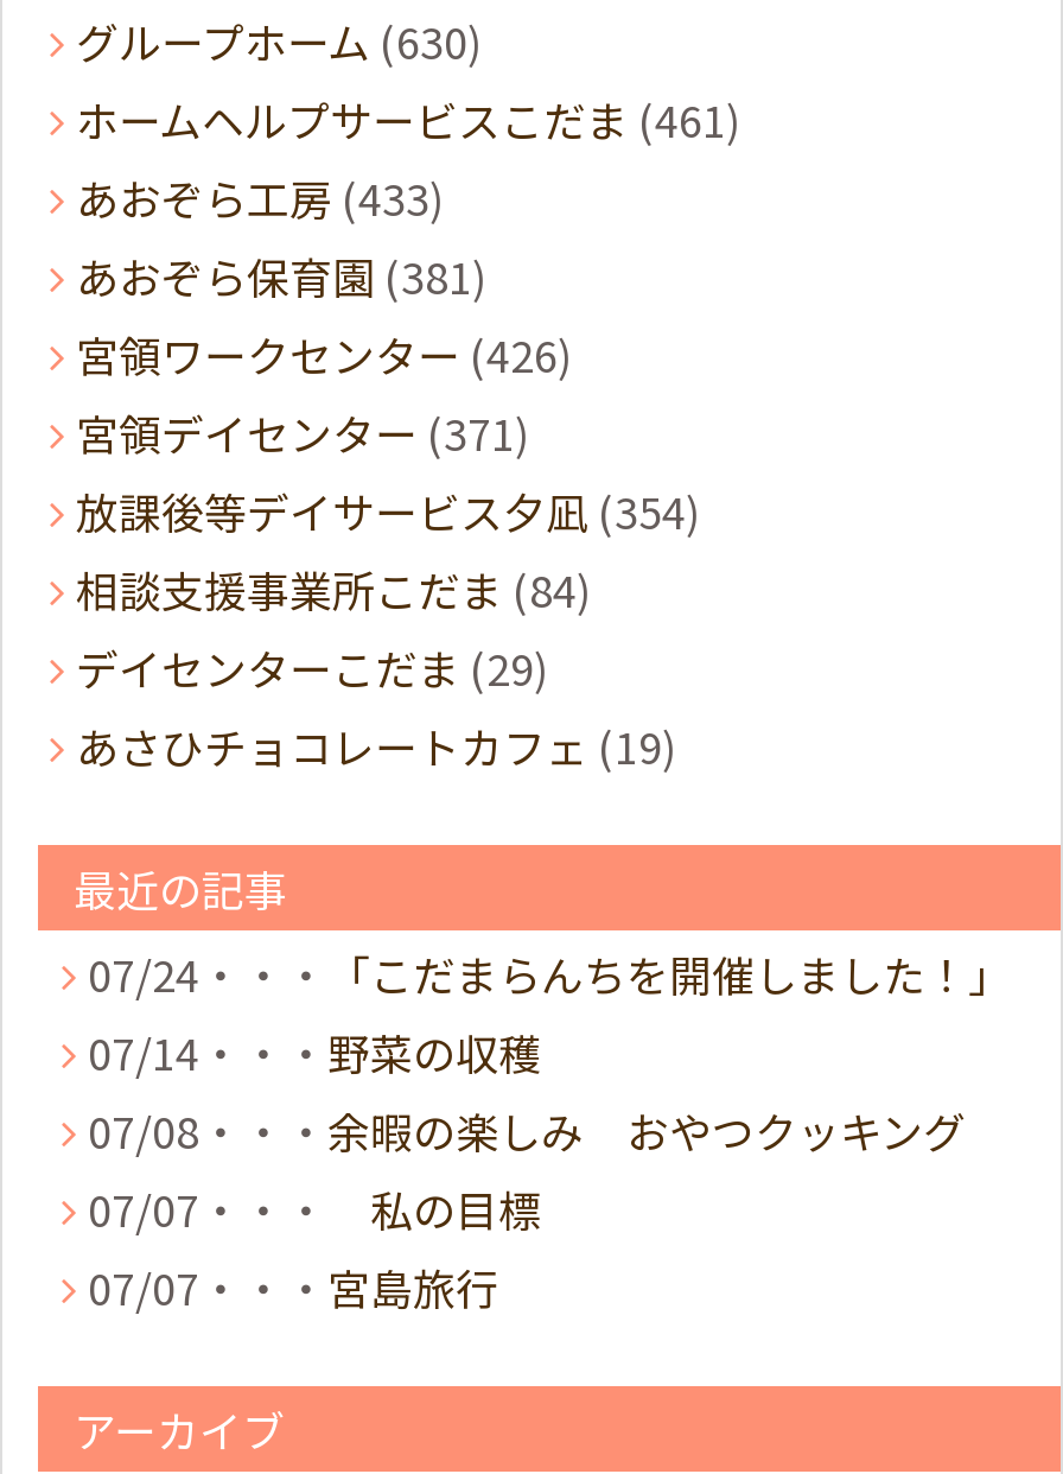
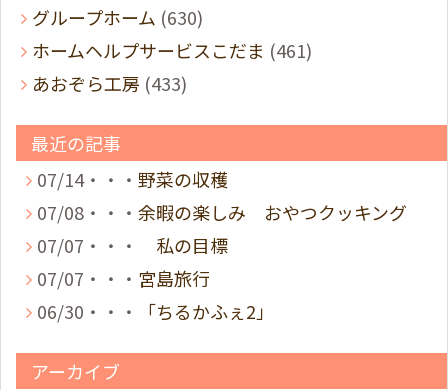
[76,245,700,776] あおぞら保育園(381) | 宮領ワークセンター(426) | 宮領デイセンター(371) | 放課後等デイサービス夕凪(354) | 相談支援事業所こだま(84) | デイセンターこだま(29) | あさひチョコレートカフェ(19) -> none
[88,942,1011,1004] 07/24・・・「こだまらんちを開催しました！」 -> none
moved [88,1021,966,1317] -> [37,166,407,291]: 07/14・・・野菜の収穫 | 07/08・・・余暇の楽しみ おやつクッキング | 07/07・・・私の目標 | 07/07・・・宮島旅行
none -> [37,298,274,324] 06/30・・・「ちるかふぇ2」

